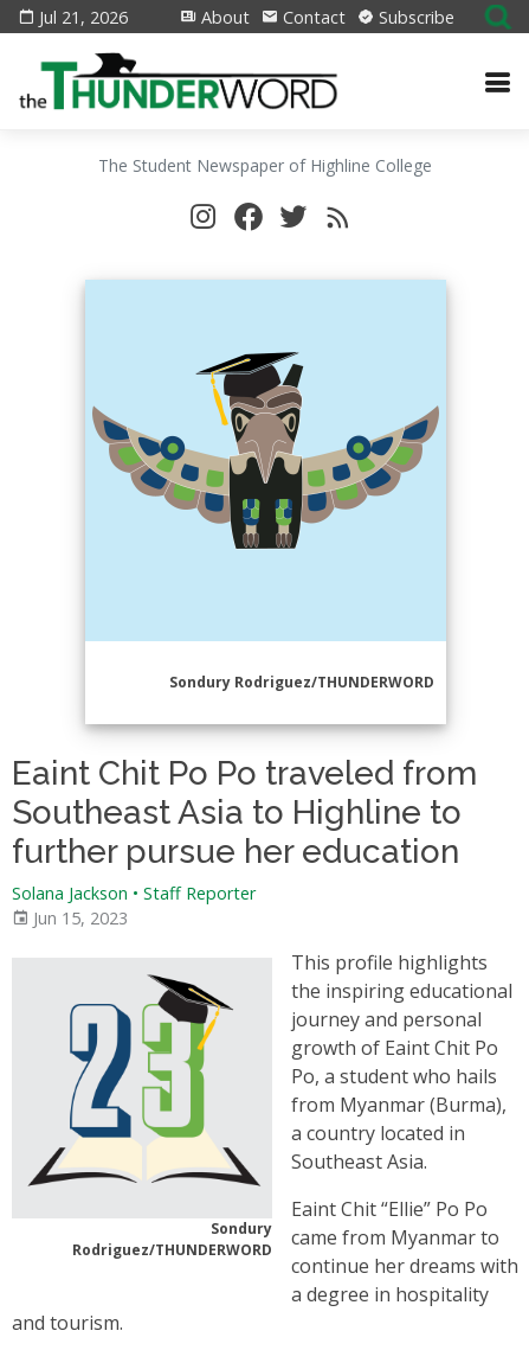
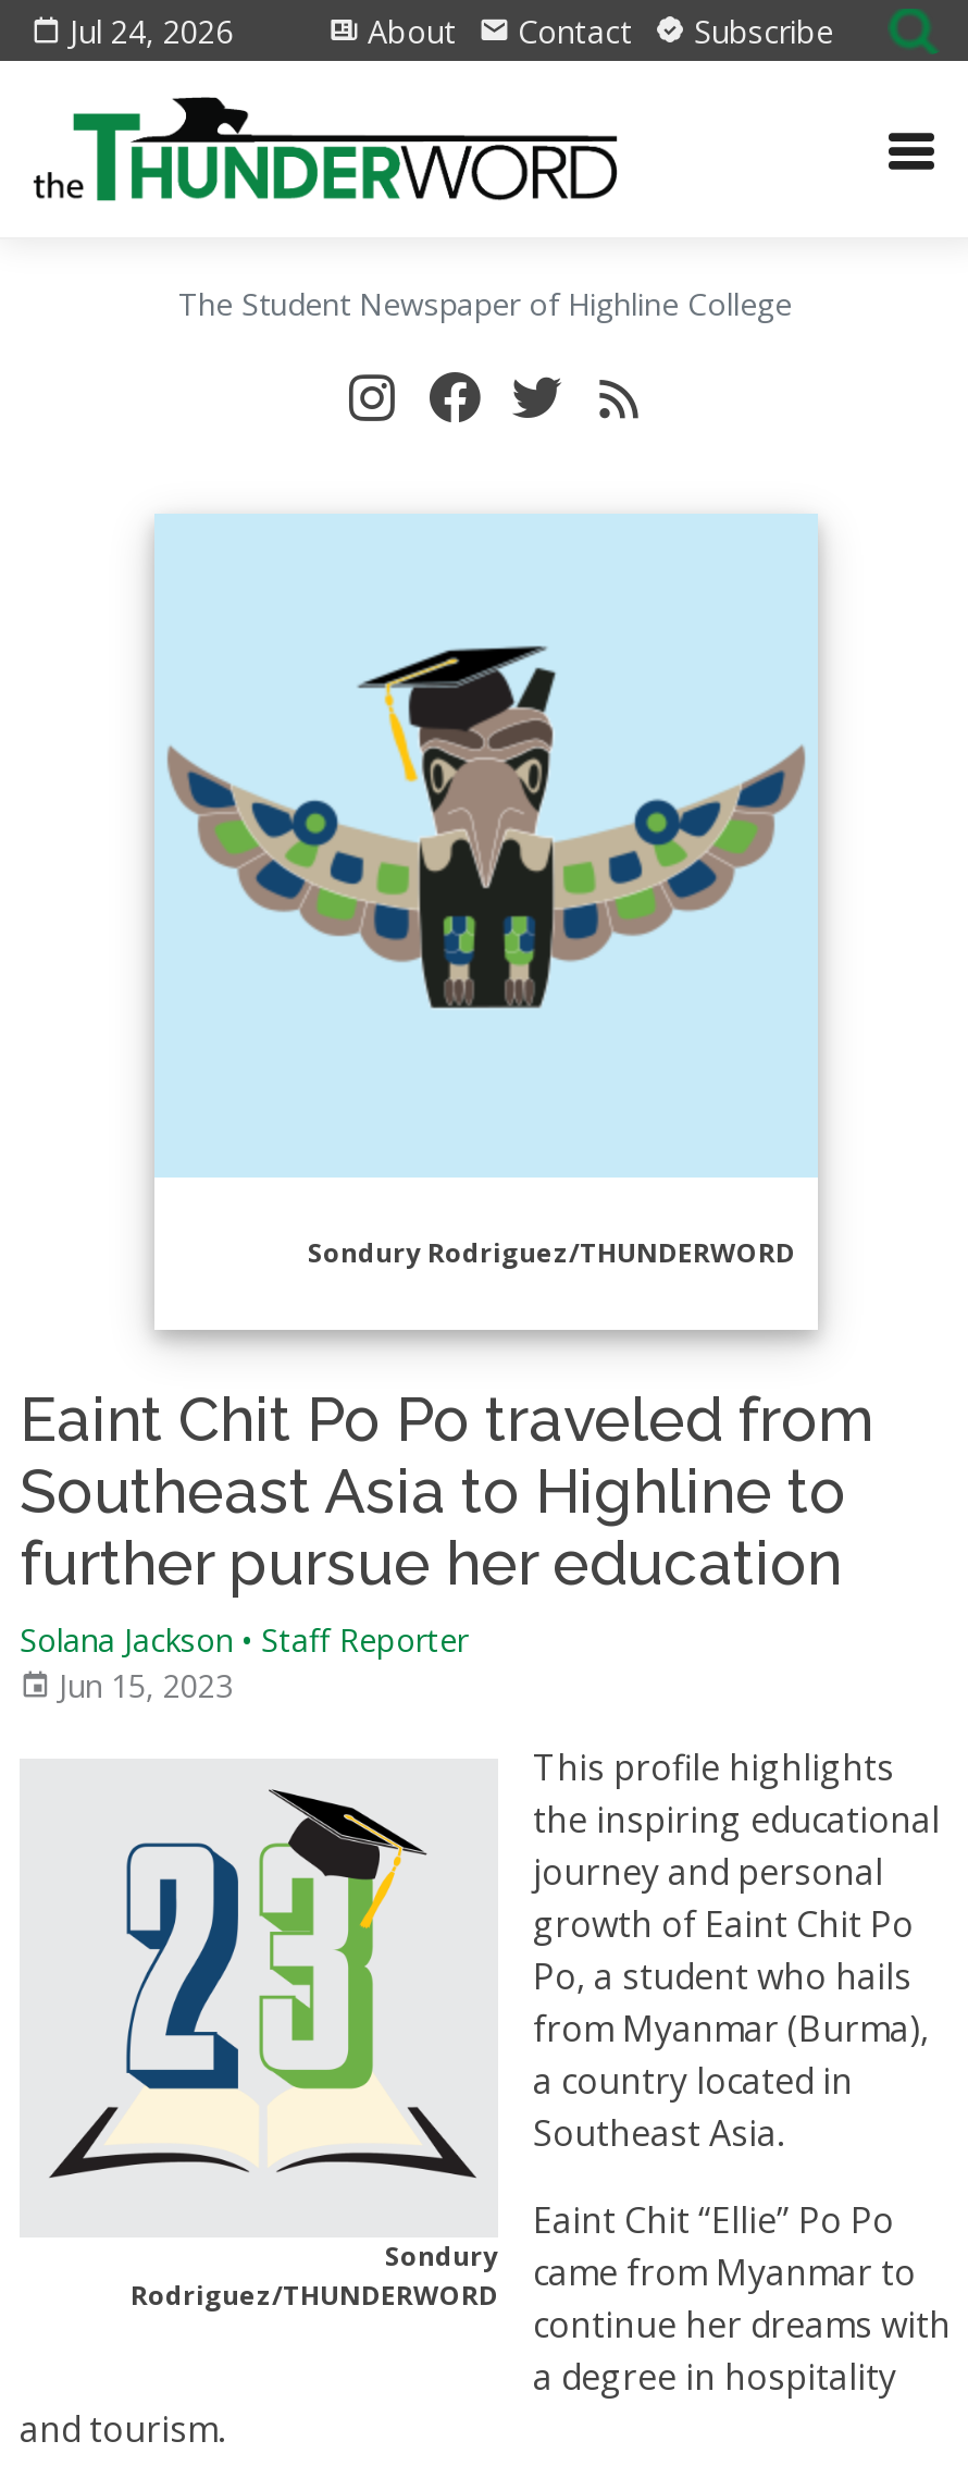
[39,6,128,28] Jul 21, 2026 -> [70,11,233,52] Jul 24, 2026

